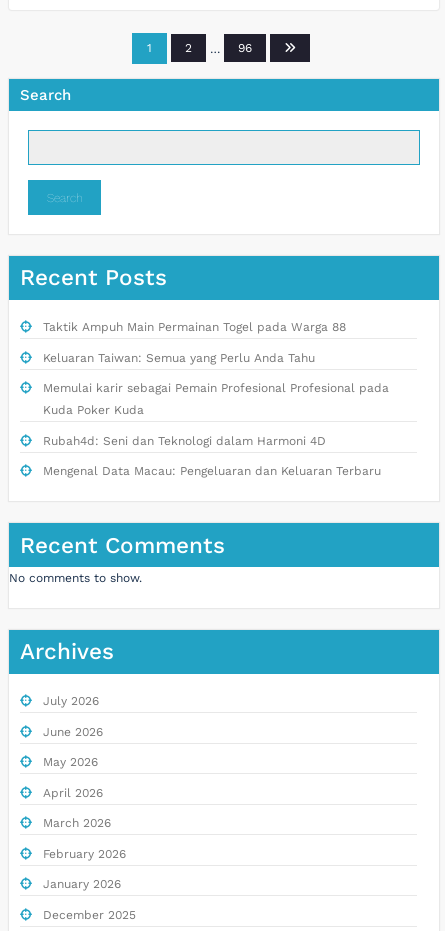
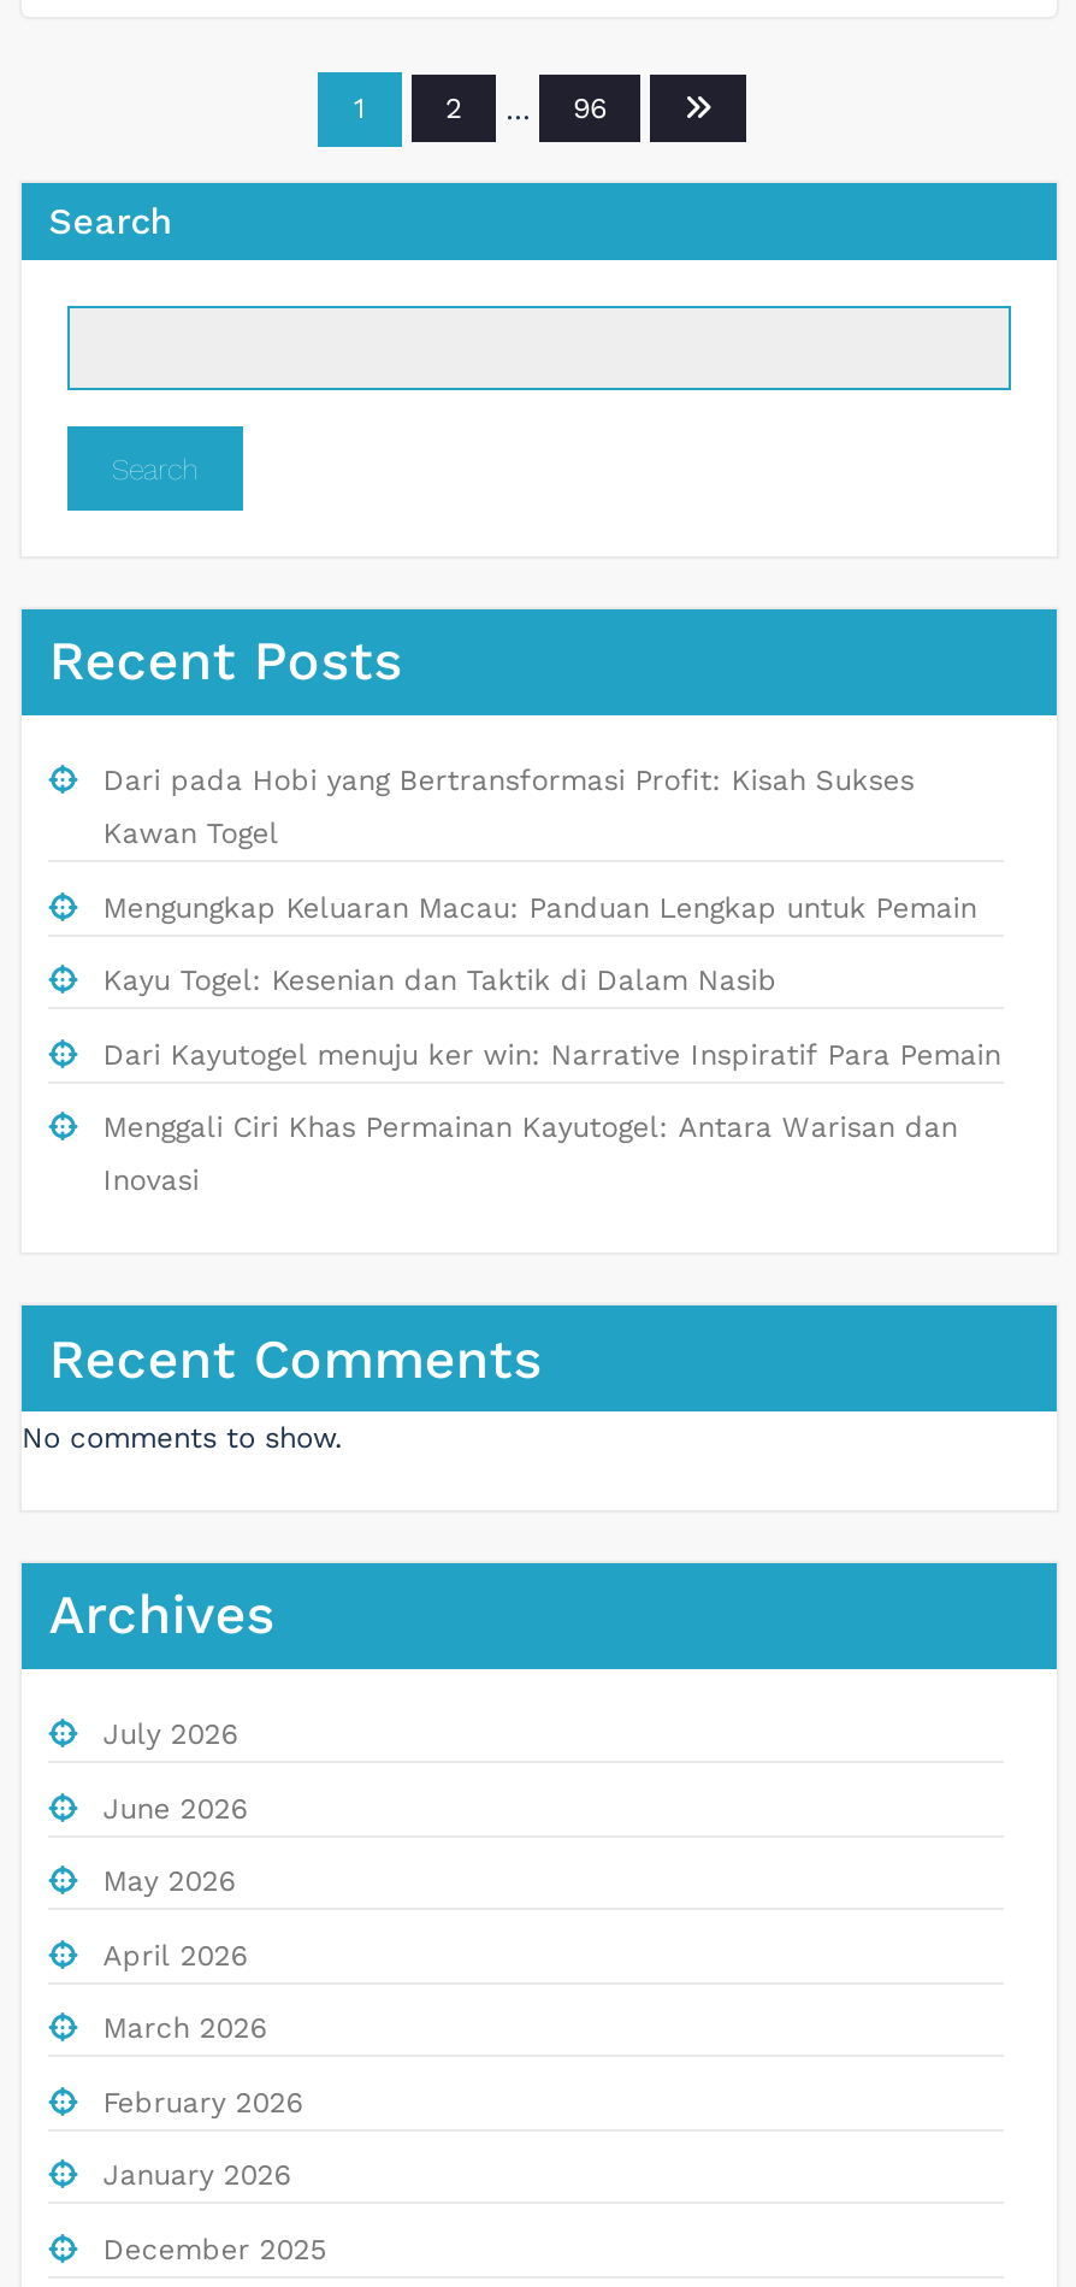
[43,320,389,478] Taktik Ampuh Main Permainan Togel pada Warga 88 | Keluaran Taiwan: Semua yang Perlu Anda Tahu | Memulai karir sebagai Pemain Profesional Profesional pada | Kuda Poker Kuda | Rubah4d: Seni dan Teknologi dalam Harmoni 4D | Mengenal Data Macau: Pengeluaran dan Keluaran Terbaru -> [103,764,1001,1198] Dari pada Hobi yang Bertransformasi Profit: Kisah Sukses | Kawan Togel | Mengungkap Keluaran Macau: Panduan Lengkap untuk Pemain | Kayu Togel: Kesenian dan Taktik di Dalam Nasib | Dari Kayutogel menuju ker win: Narrative Inspiratif Para Pemain | Menggali Ciri Khas Permainan Kayutogel: Antara Warisan dan | Inovasi

